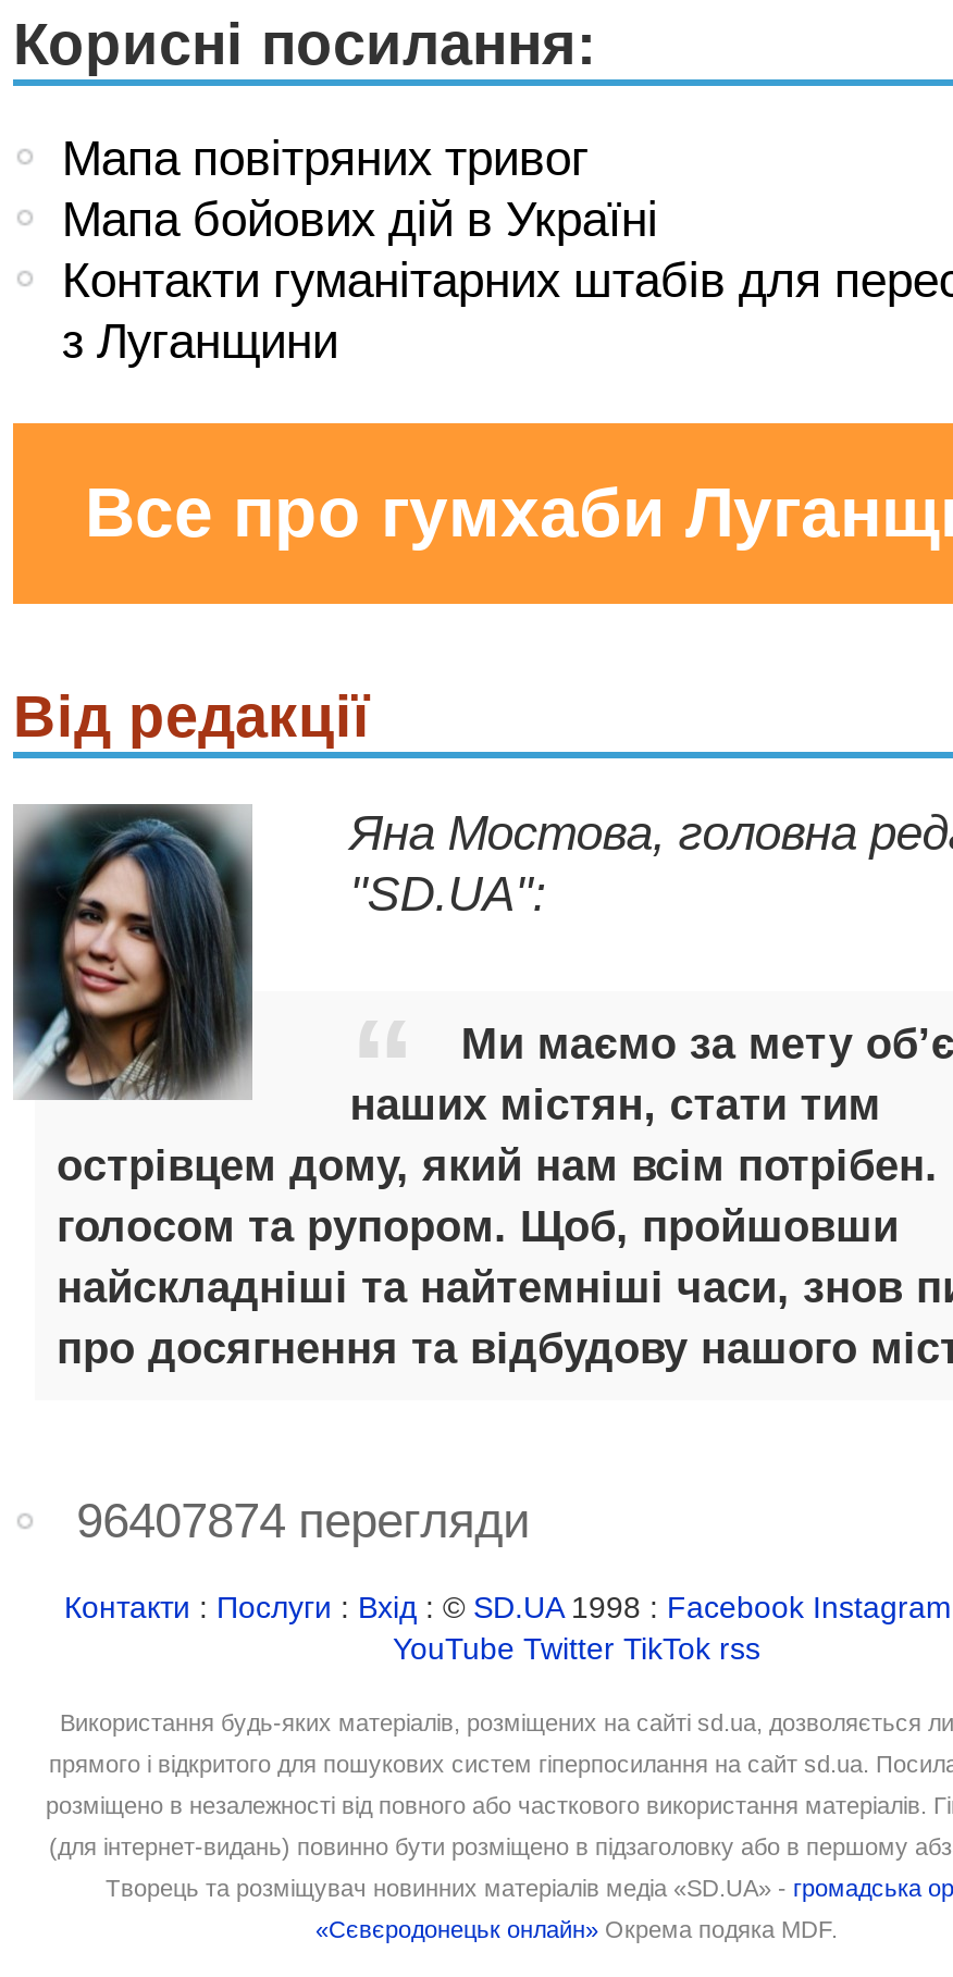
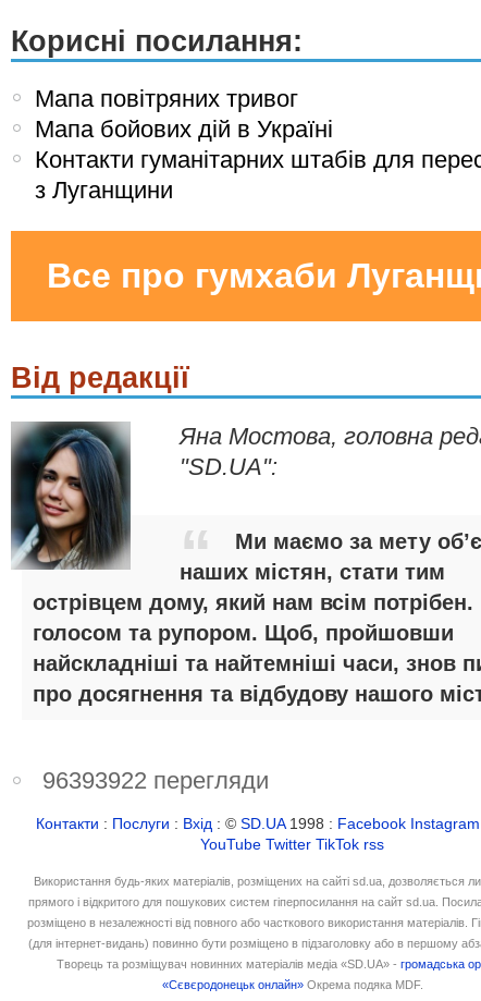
[76,1493,529,1548] 96407874 перегляди -> [43,766,269,794] 96393922 перегляди

